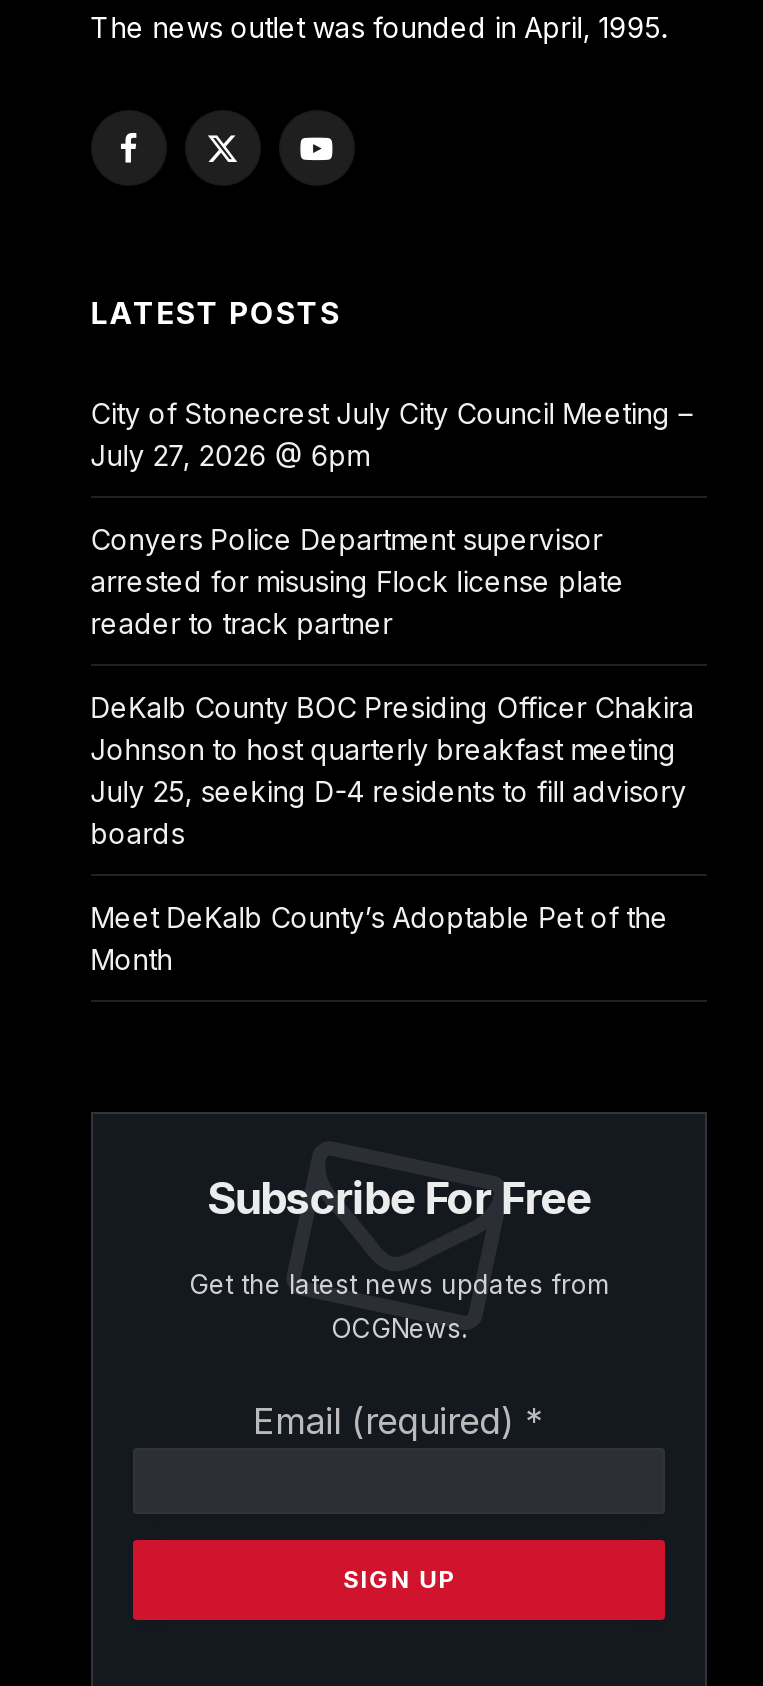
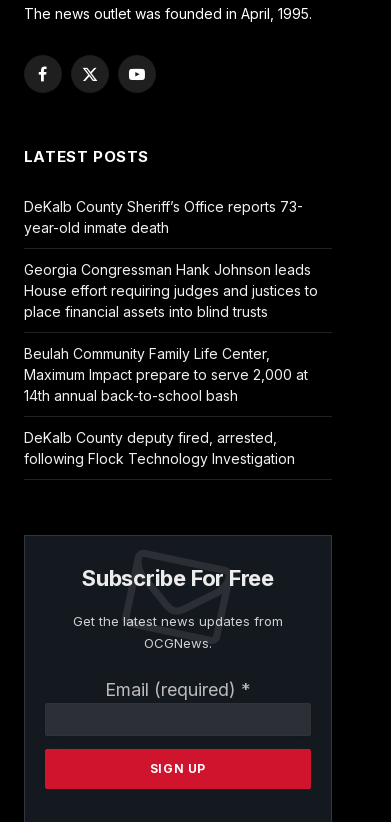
[91,395,693,471] City of Stonecrest July City Council Meeting – | July 27, 2026 @ 6pm -> [24,198,303,236] DeKalb County Sheriff’s Office reports 73- | year-old inmate death
[91,521,625,639] Conyers Police Department supervisor | arrested for misusing Flock license plate | reader to track partner -> [24,261,318,320] Georgia Congressman Hank Johnson leads | House effort requiring judges and justices to | place financial assets into blind trusts
[91,689,695,849] DeKalb County BOC Presiding Officer Chakira | Johnson to host quarterly breakfast meeting | July 25, seeking D-4 residents to fill advisory | boards -> [24,345,308,404] Beulah Community Family Life Center, | Maximum Impact prepare to serve 2,000 at | 14th annual back-to-school bash
[91,899,669,975] Meet DeKalb County’s Adoptable Pet of the | Month -> [24,429,295,467] DeKalb County deputy fired, arrested, | following Flock Technology Investigation

